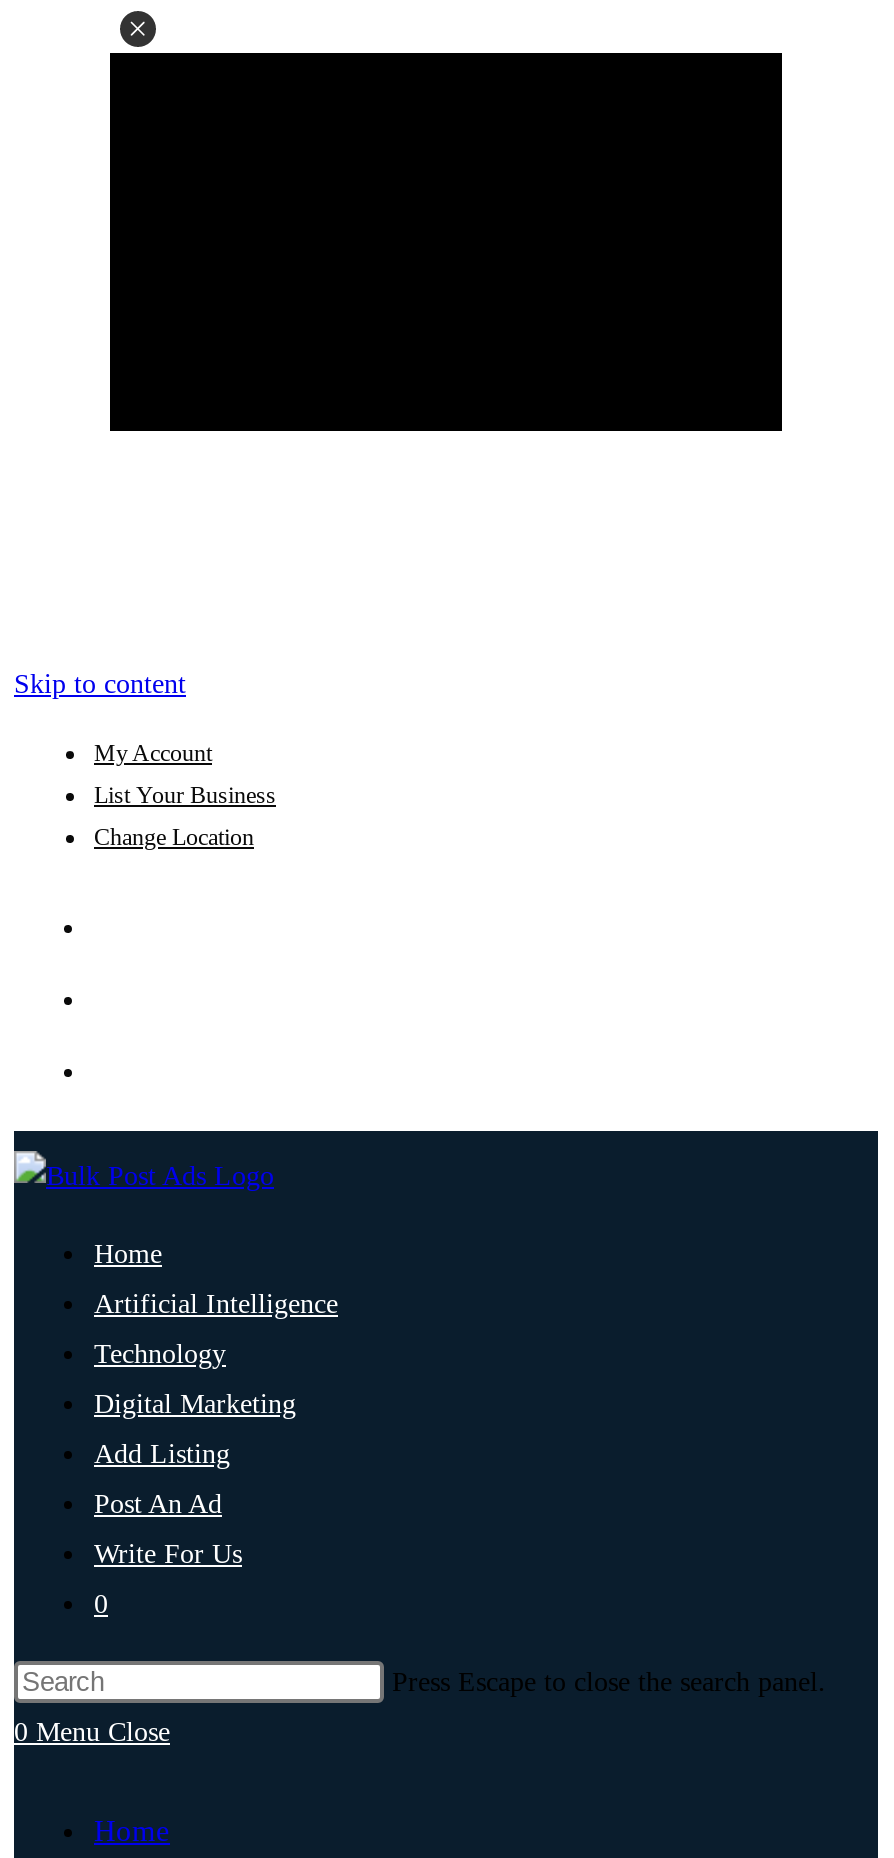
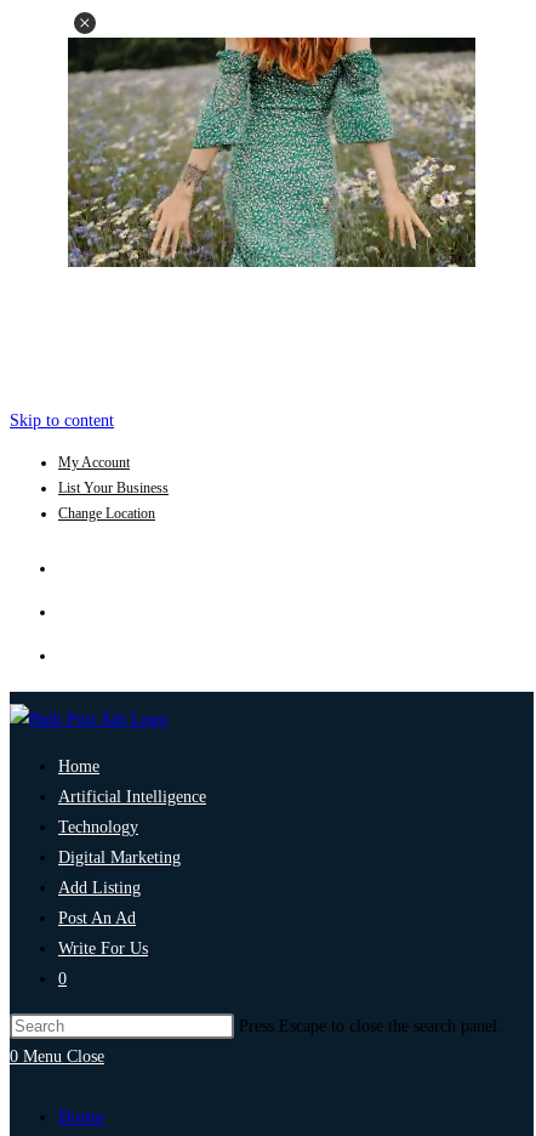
none -> [67,36,477,268] [image]

